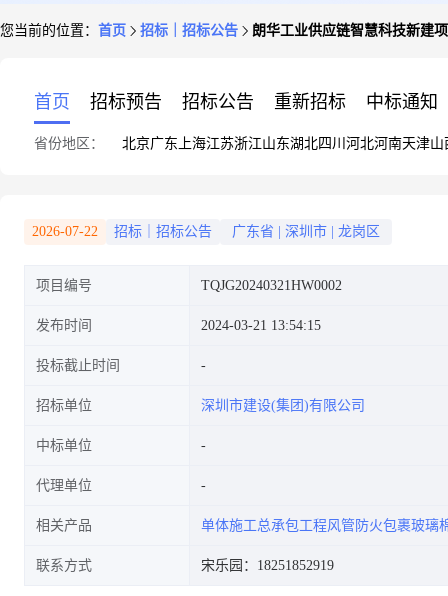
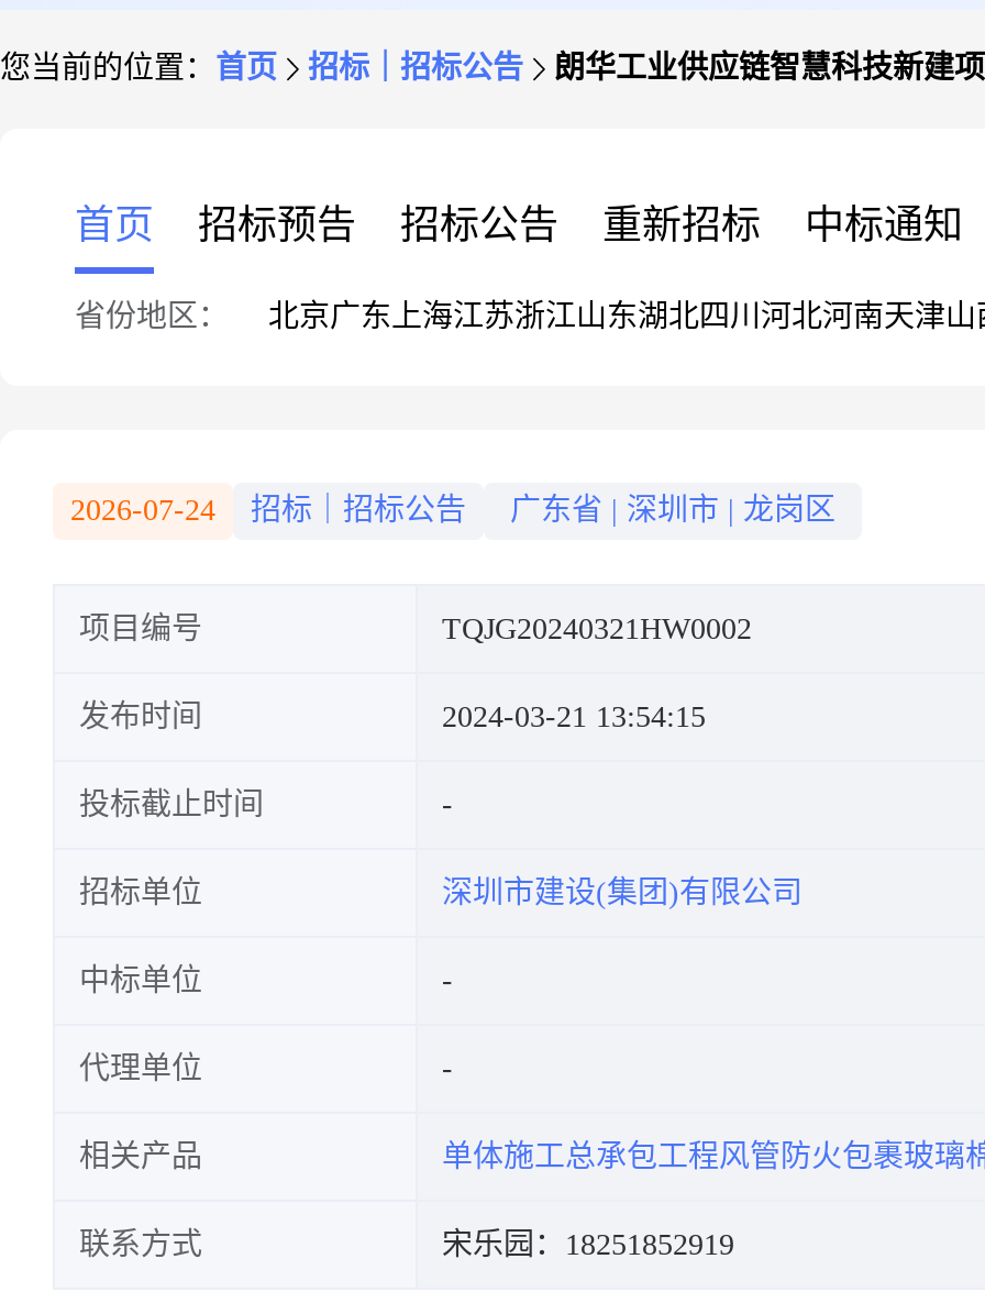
[32,224,98,239] 2026-07-22 -> [70,494,215,527] 2026-07-24

